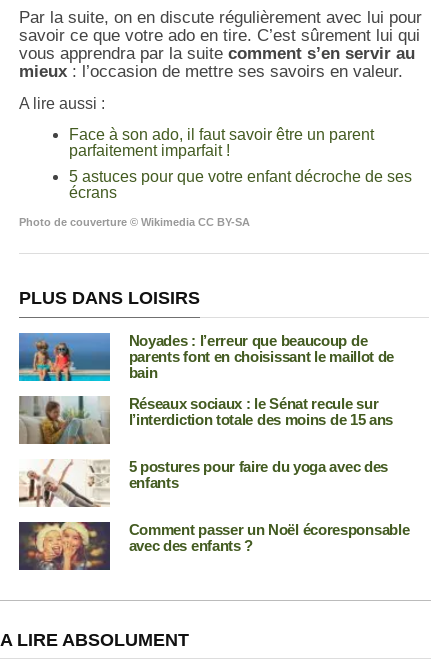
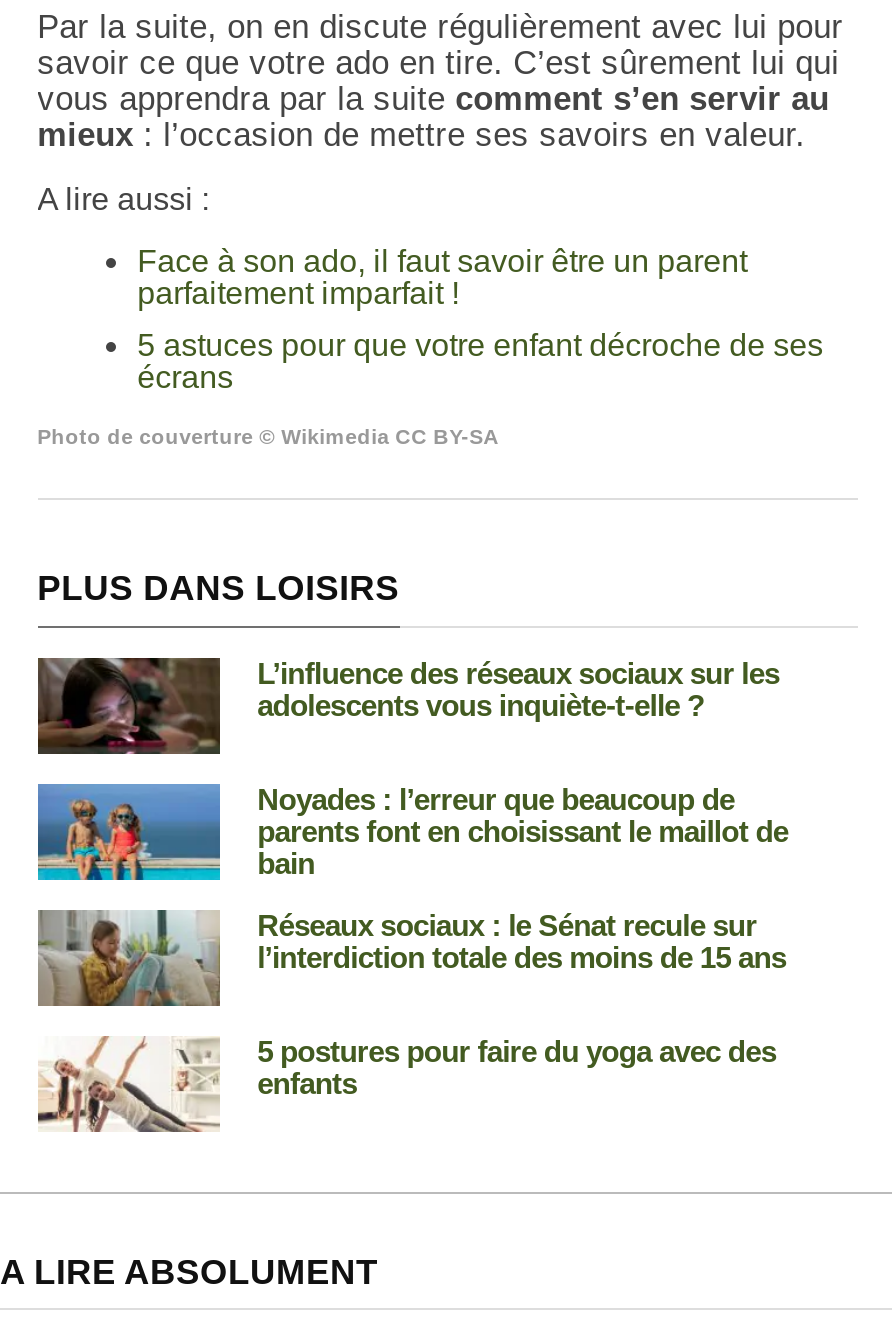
none -> [36,656,779,754] [image] | L’influence des réseaux sociaux sur les | adolescents vous inquiète-t-elle ?
moved [18,332,394,491] -> [36,782,788,1100]: [image] | Noyades : l’erreur que beaucoup de | parents font en choisissant le maillot de | bain | Réseaux sociaux : le Sénat recule sur | l’interdiction totale des moins de 15 ans | 5 postures pour faire du yoga avec des | enfants
[18,521,409,571] [image] | Comment passer un Noël écoresponsable | avec des enfants ? -> none

